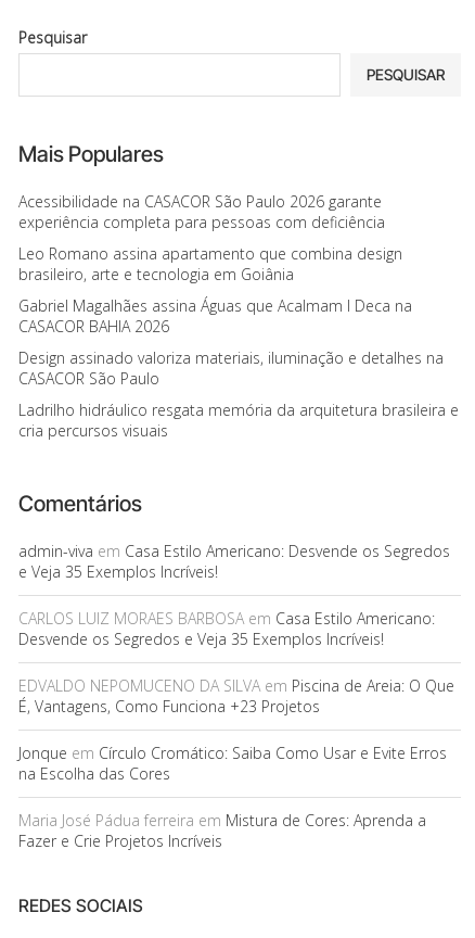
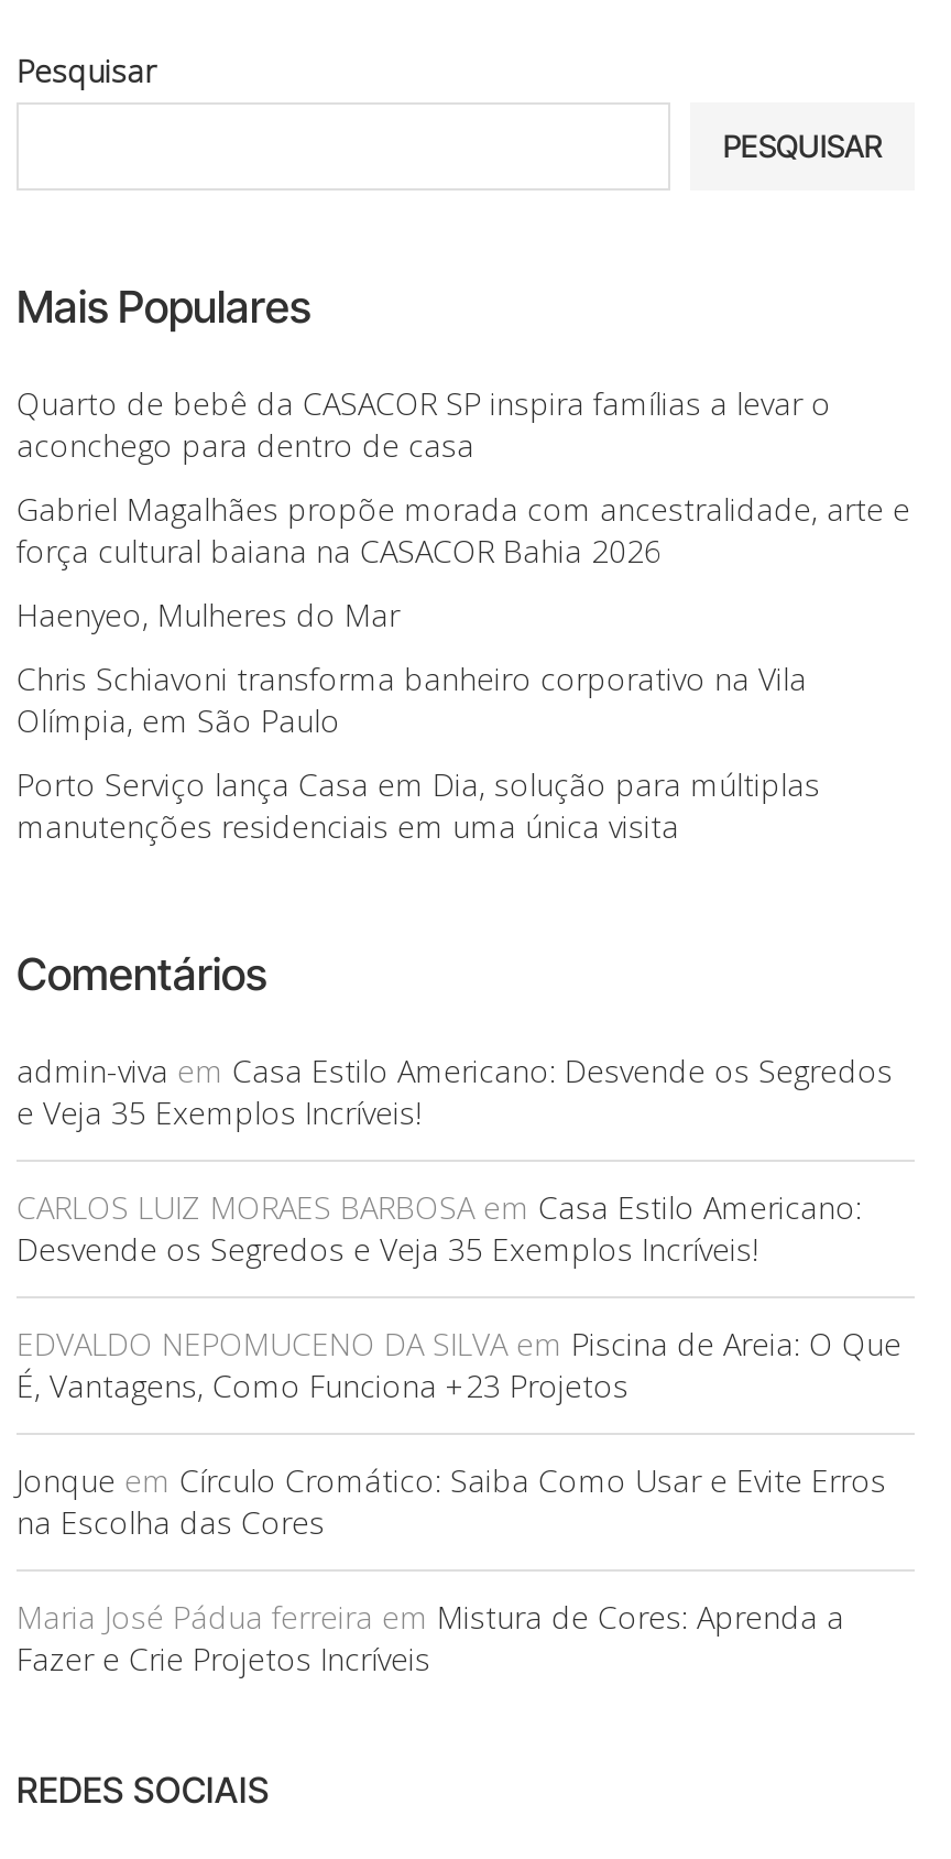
[18,191,385,233] Acessibilidade na CASACOR São Paulo 2026 garante | experiência completa para pessoas com deficiência -> [17,383,831,467] Quarto de bebê da CASACOR SP inspira famílias a levar o | aconchego para dentro de casa
[18,244,402,285] Leo Romano assina apartamento que combina design | brasileiro, arte e tecnologia em Goiânia -> [17,489,910,572] Gabriel Magalhães propõe morada com ancestralidade, arte e | força cultural baiana na CASACOR Bahia 2026
[18,296,412,337] Gabriel Magalhães assina Águas que Acalmam I Deca na | CASACOR BAHIA 2026 -> [17,594,400,636] Haenyeo, Mulheres do Mar
[18,348,444,389] Design assinado valoriza materiais, iluminação e detalhes na | CASACOR São Paulo -> [17,658,807,742] Chris Schiavoni transforma banheiro corporativo na Vila | Olímpia, em São Paulo
[18,400,459,441] Ladrilho hidráulico resgata memória da arquitetura brasileira e | cria percursos visuais -> [17,764,820,848] Porto Serviço lança Casa em Dia, solução para múltiplas | manutenções residenciais em uma única visita

